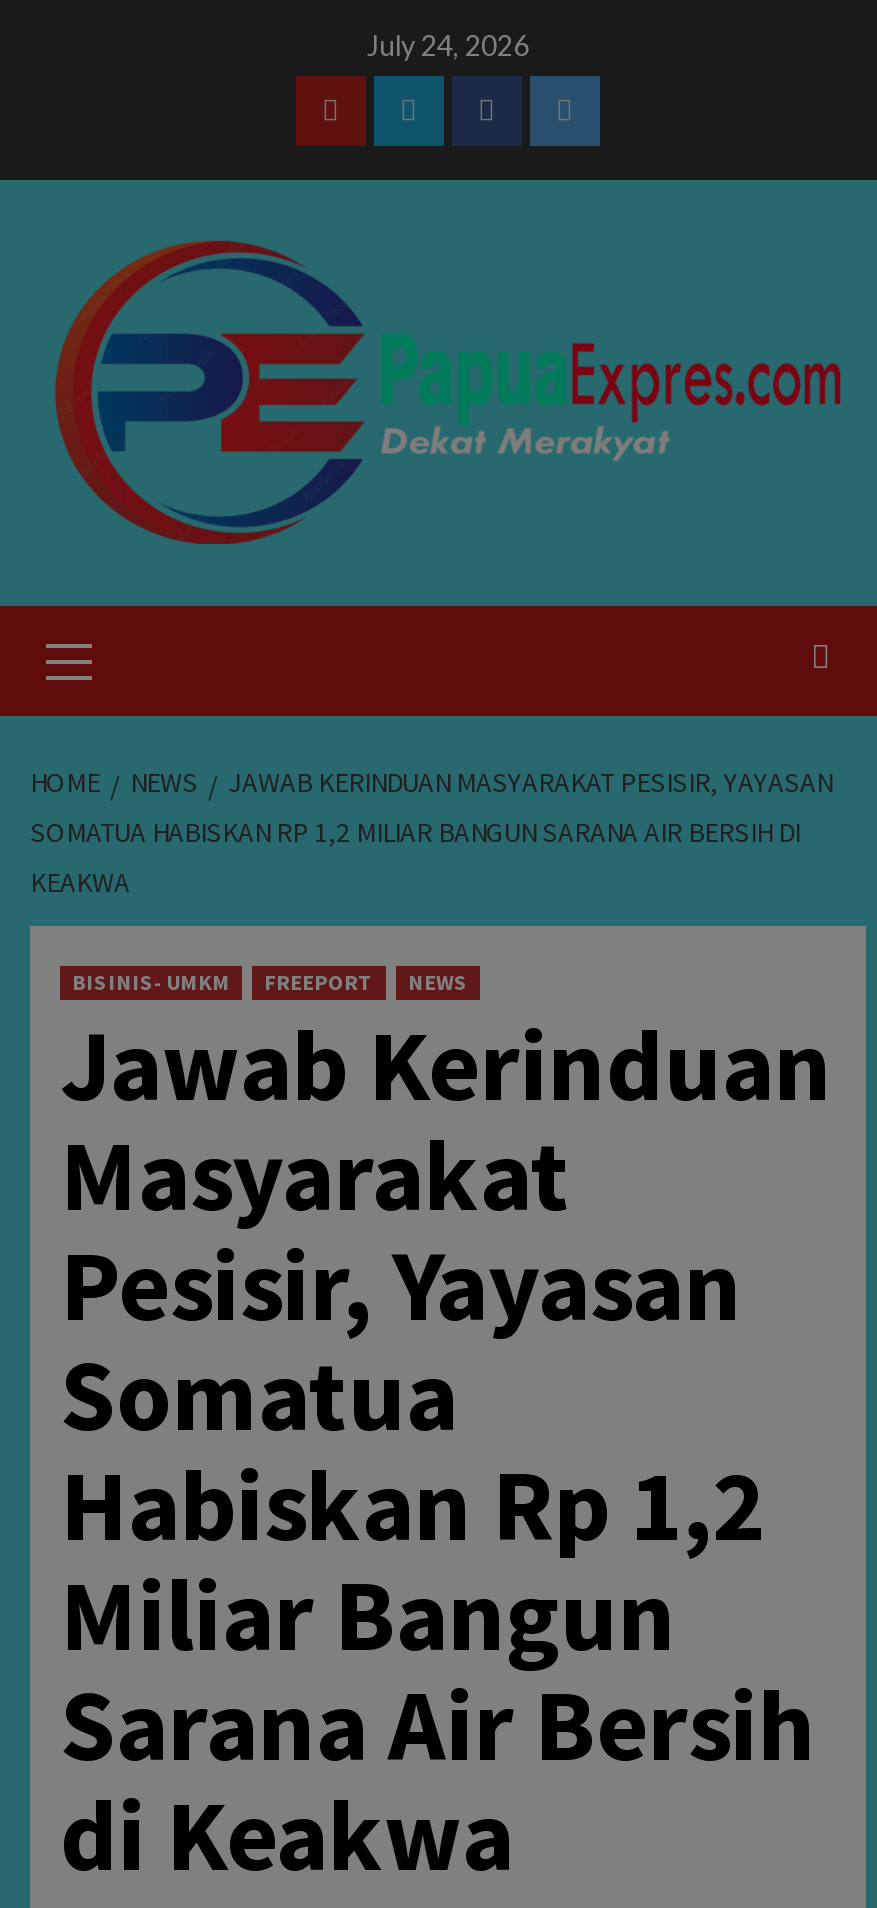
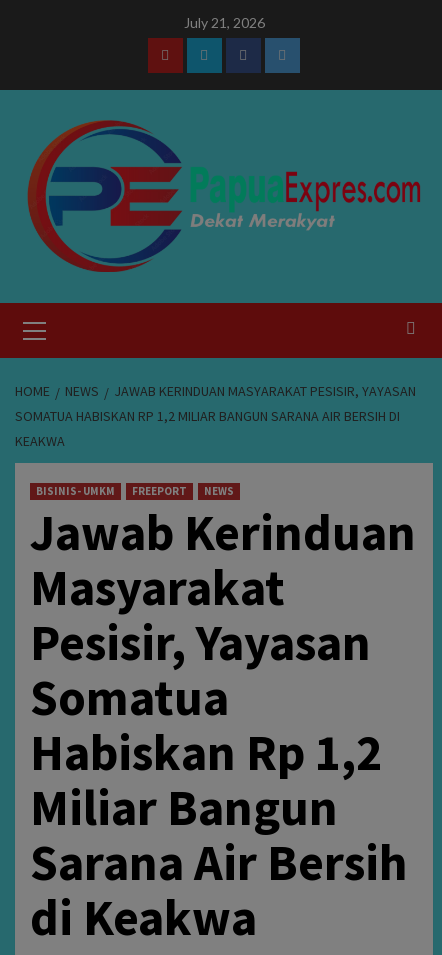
[367,28,529,62] July 24, 2026 -> [183,14,264,31] July 21, 2026

